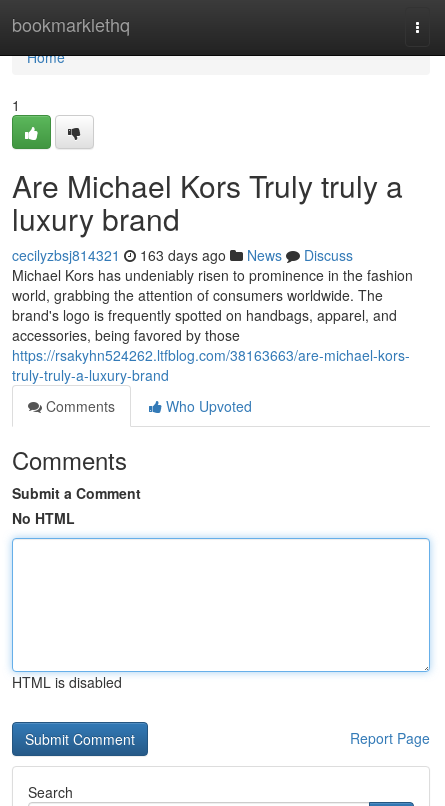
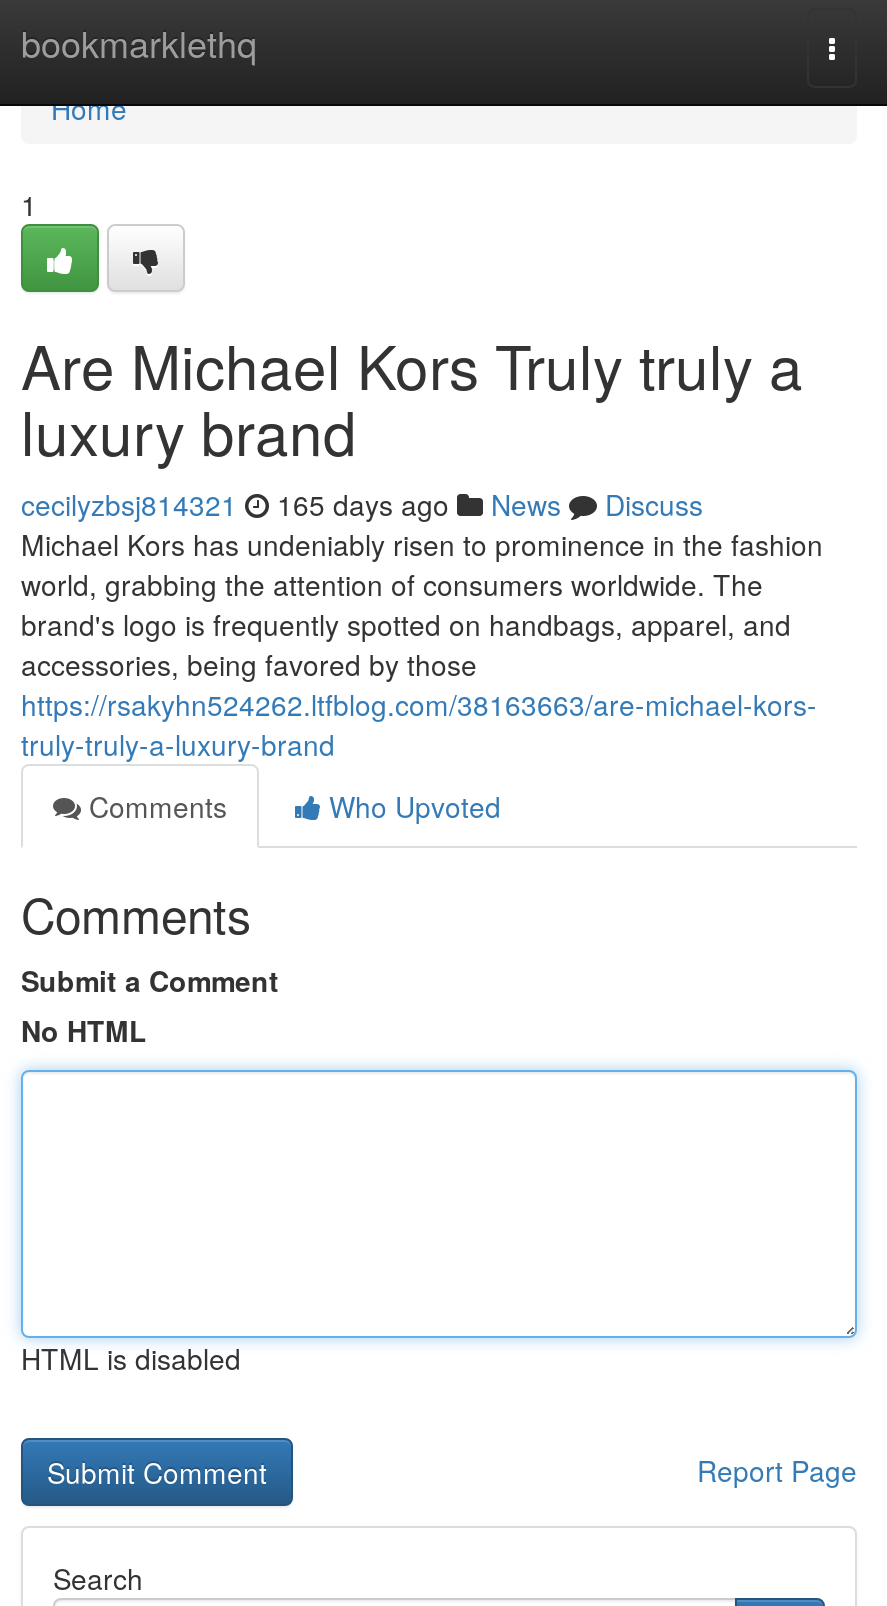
[12,245,353,265] cecilyzbsj814321 163 days ago News Discuss -> [21,484,703,524] cecilyzbsj814321 165 days ago News Discuss

